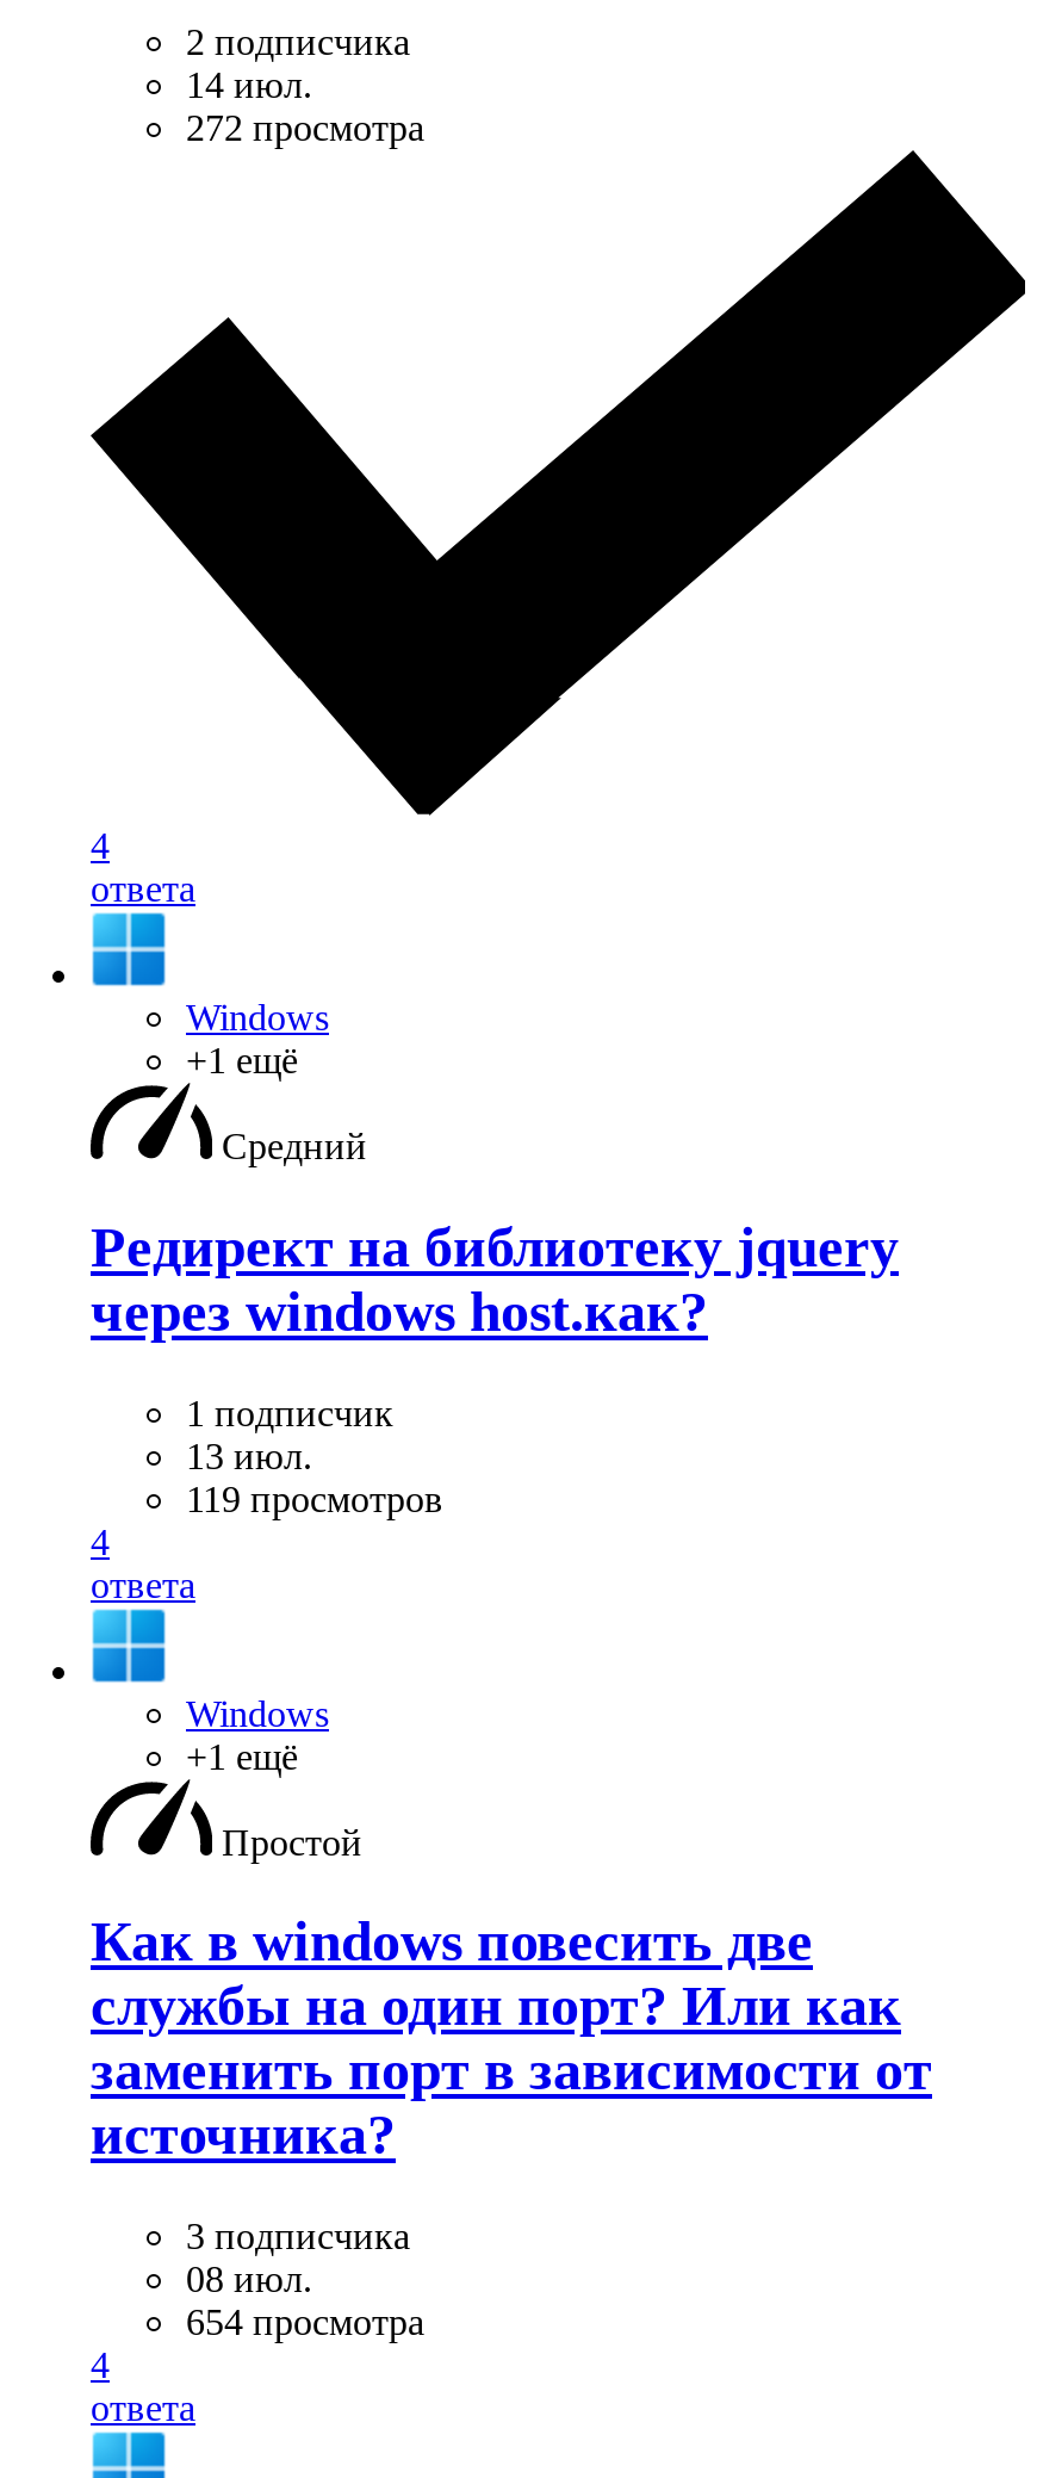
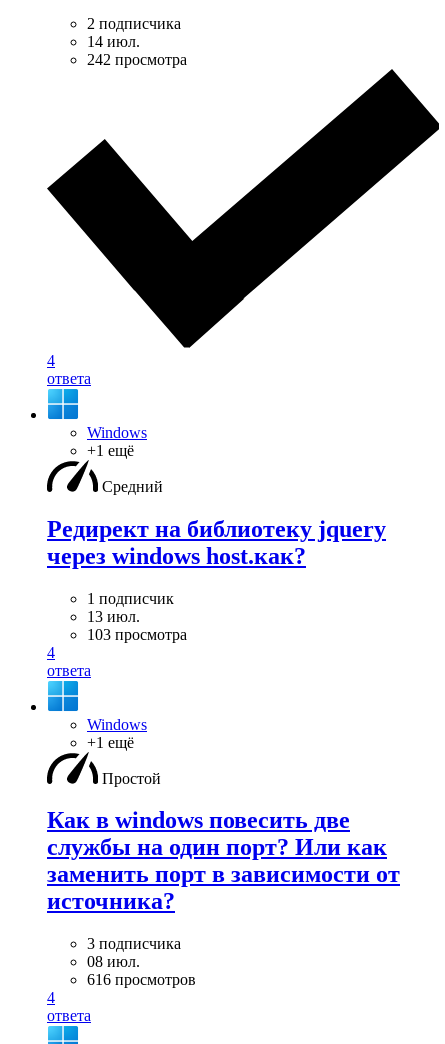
[186,107,424,148] 272 просмотра -> [87,51,187,68] 242 просмотра
[186,1478,443,1518] 119 просмотров -> [87,626,187,643] 103 просмотра
[186,2302,424,2343] 654 просмотра -> [87,971,196,988] 616 просмотров

